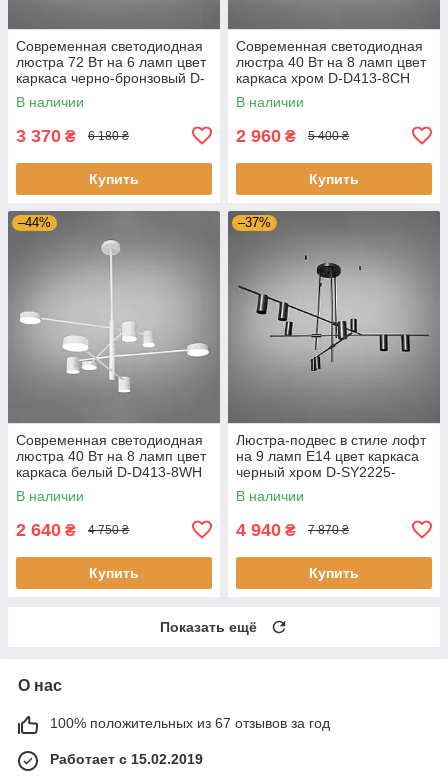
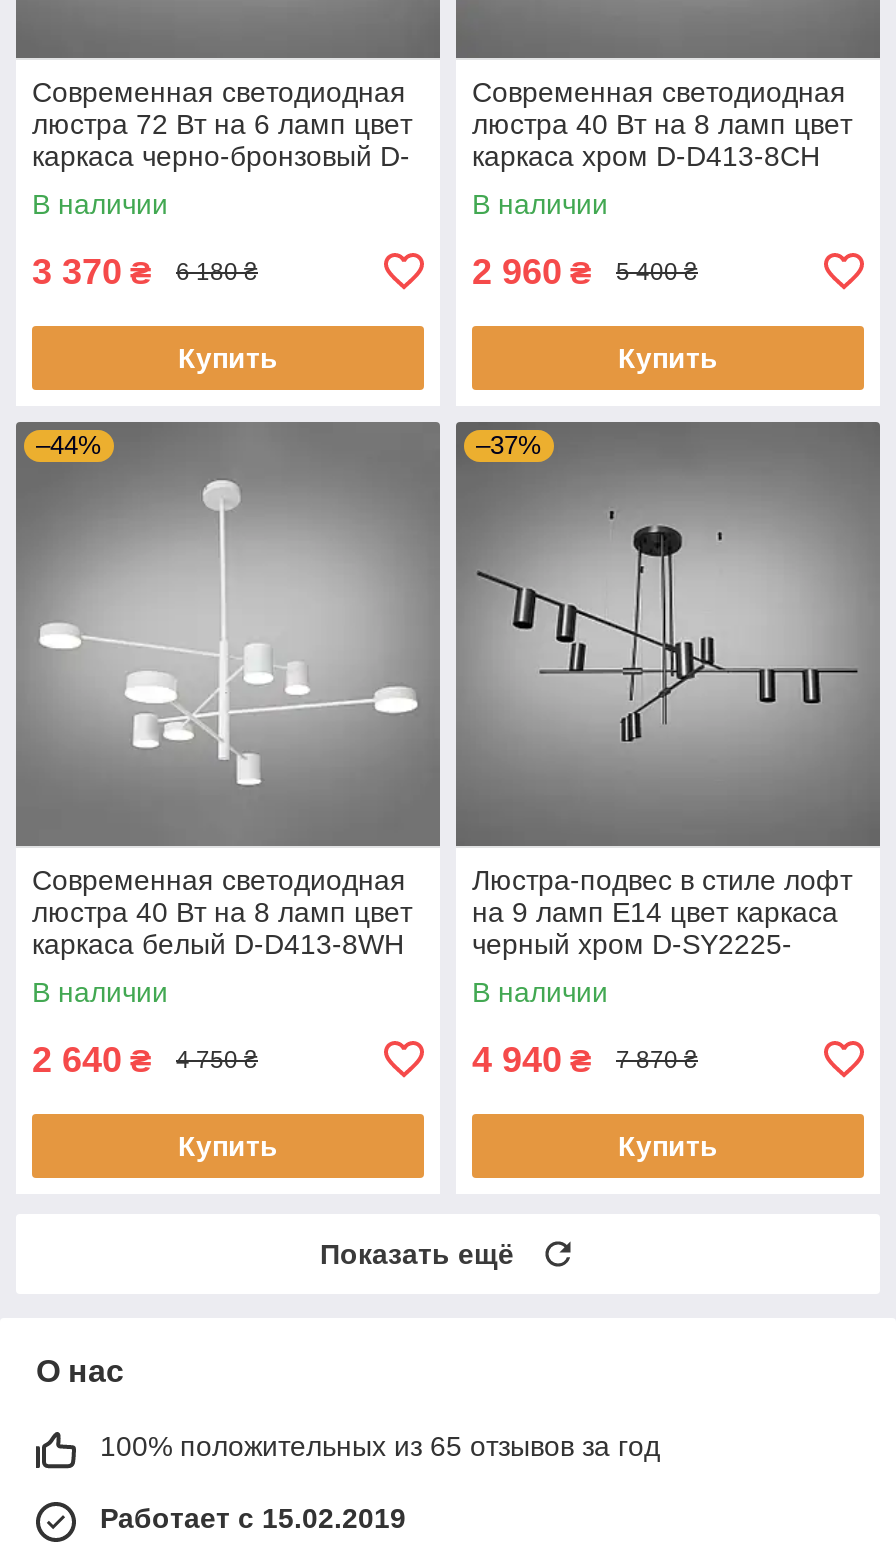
[50,715,330,731] 100% положительных из 67 отзывов за год -> [100,1430,660,1462] 100% положительных из 65 отзывов за год

